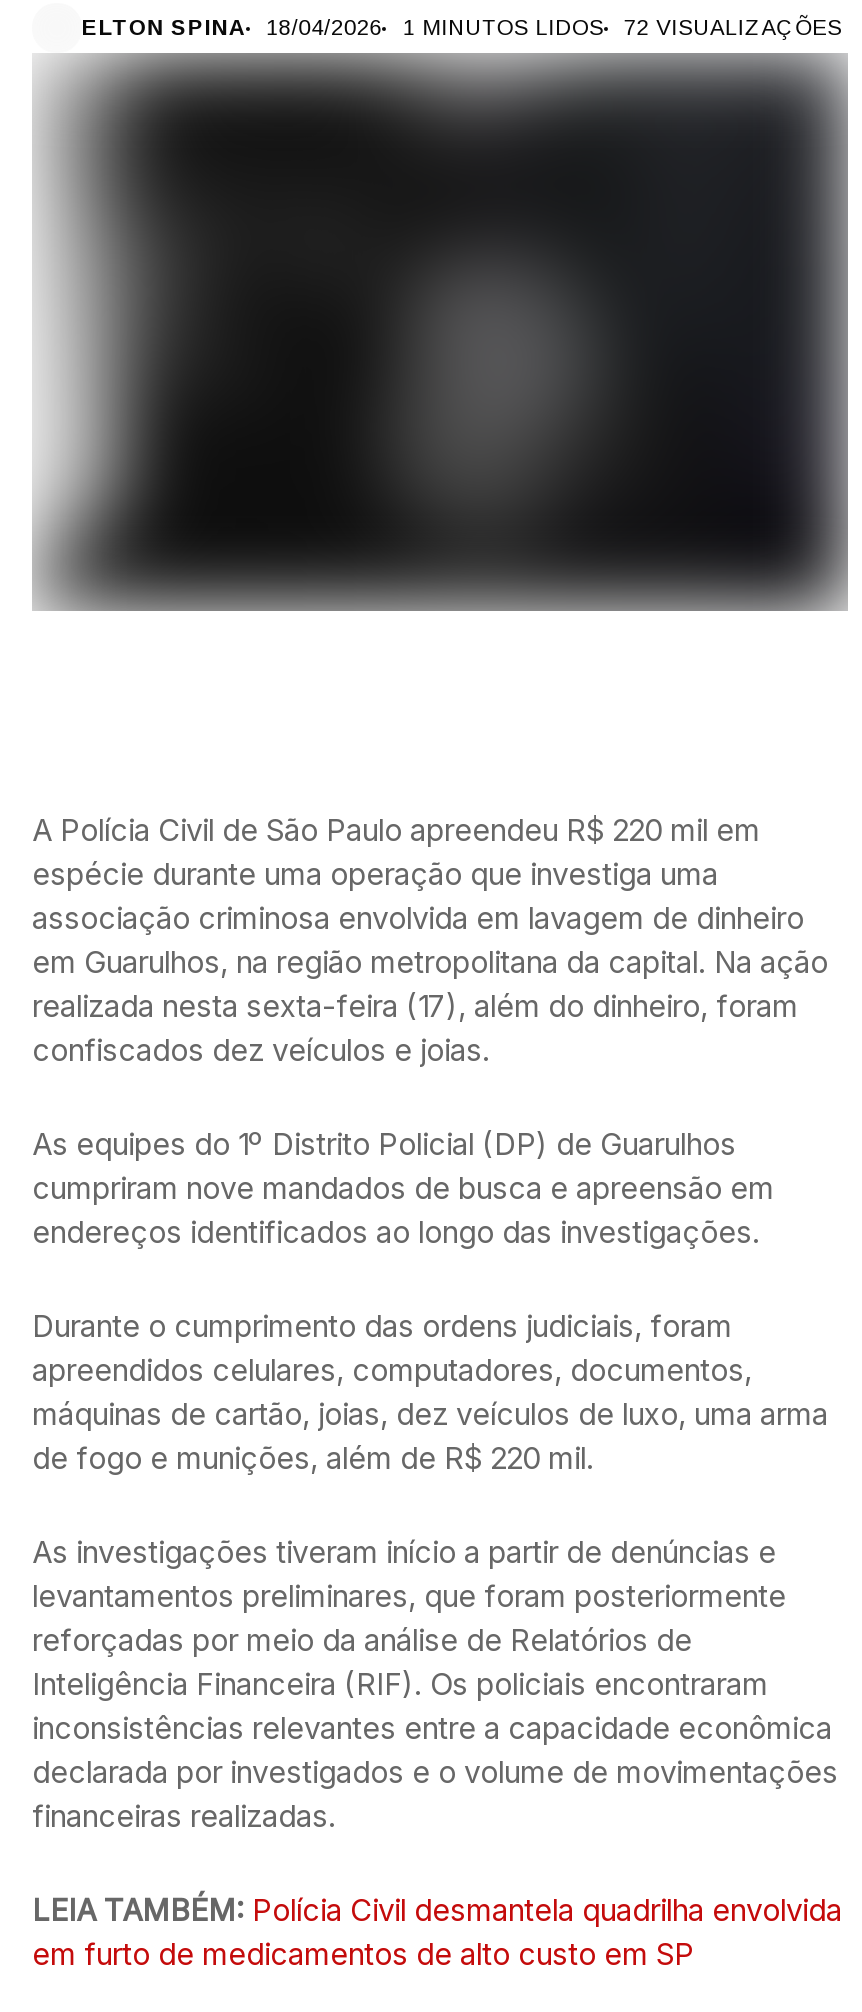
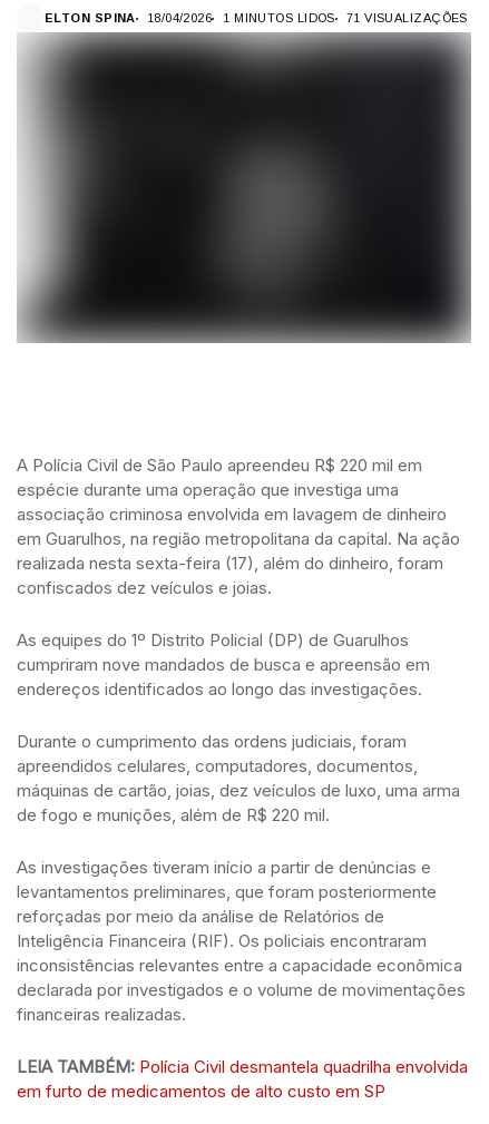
[624,15,842,39] 72 VISUALIZAÇÕES -> [346,11,468,25] 71 VISUALIZAÇÕES

